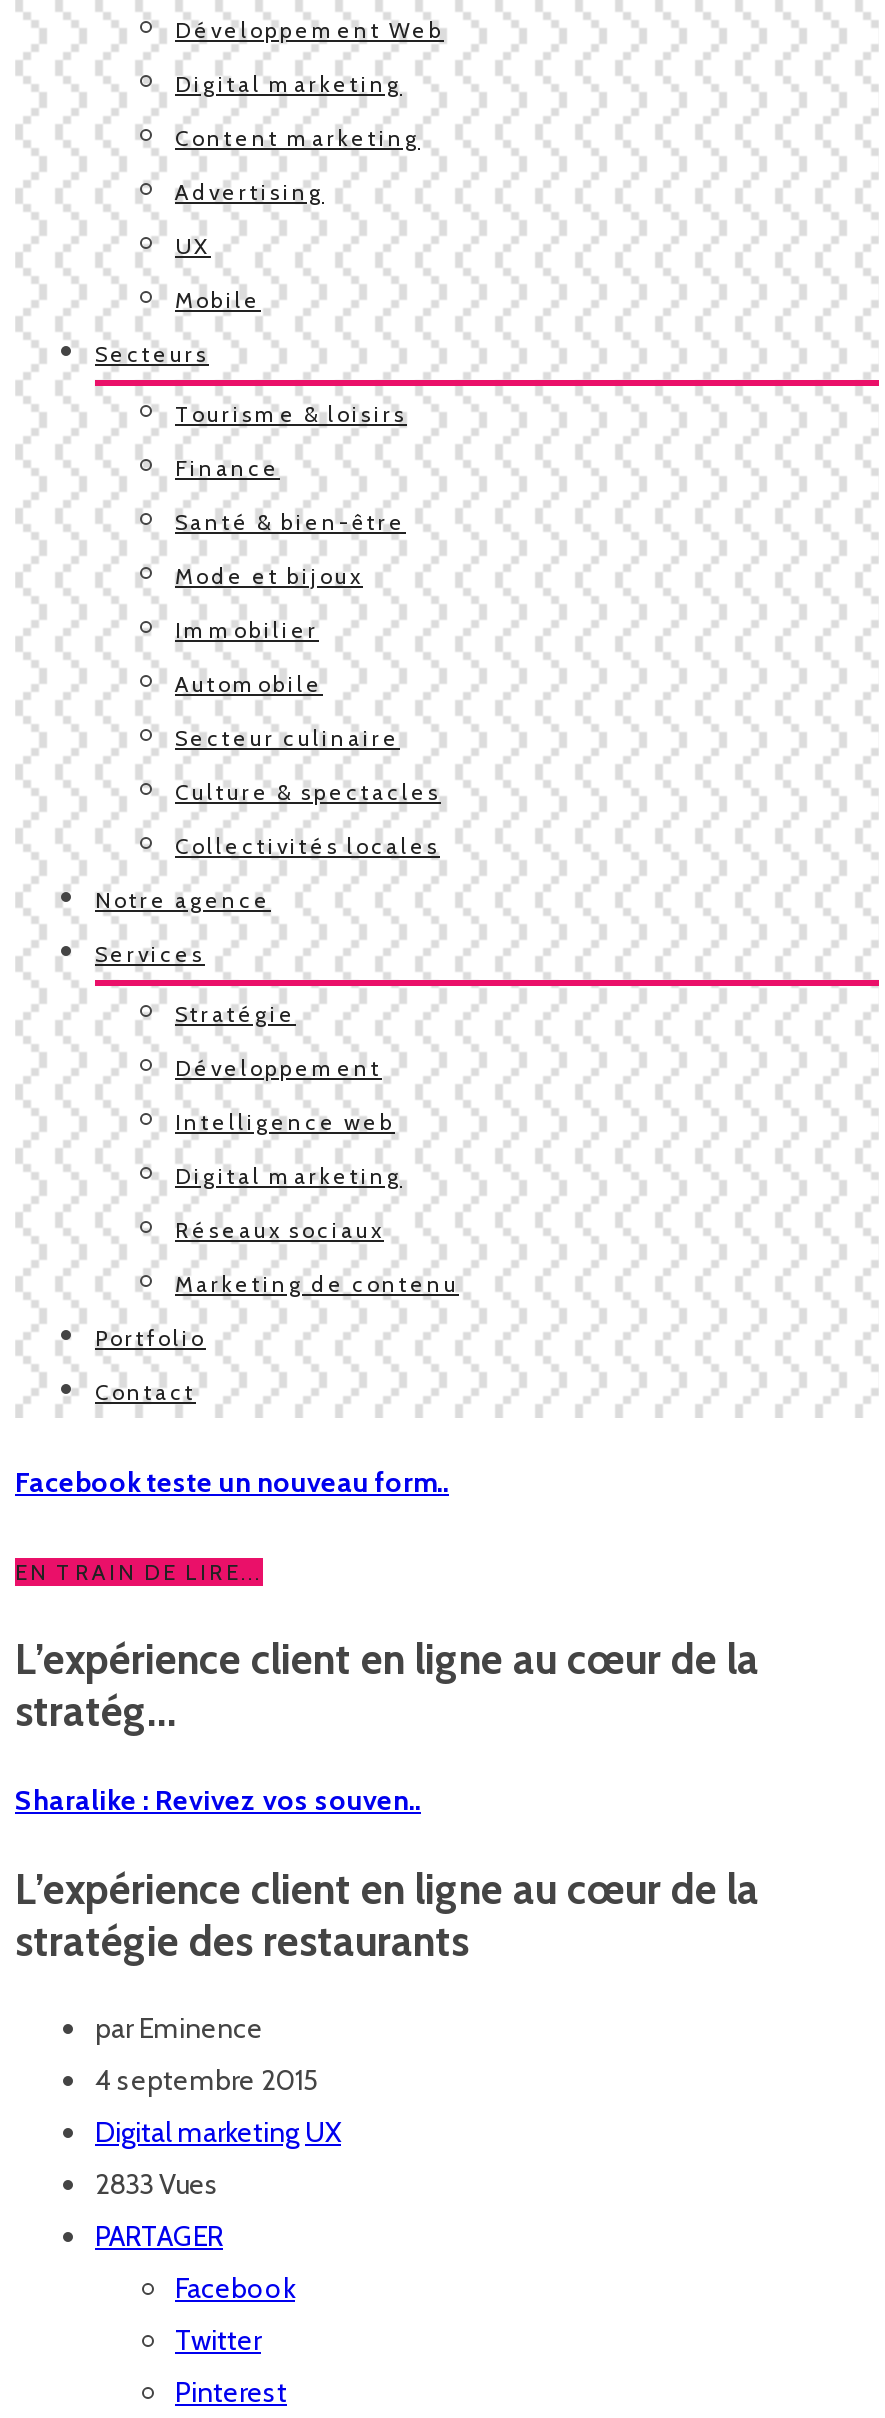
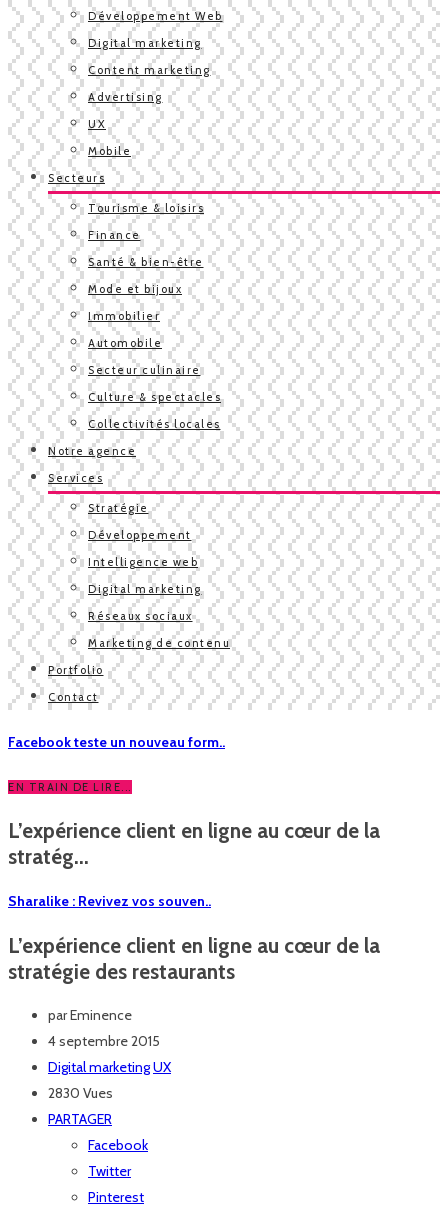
[95,2167,219,2203] 2833 Vues -> [48,1084,113,1102] 2830 Vues

